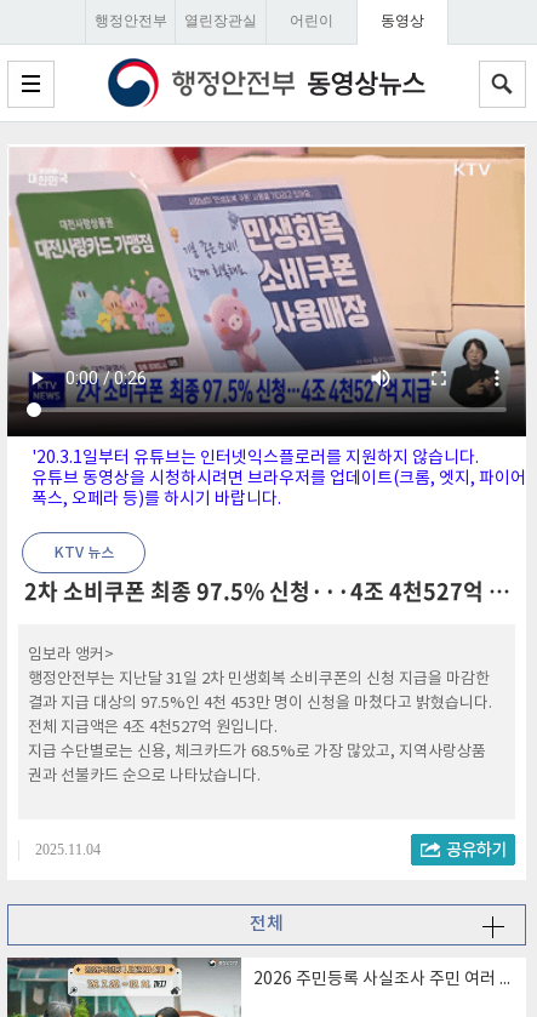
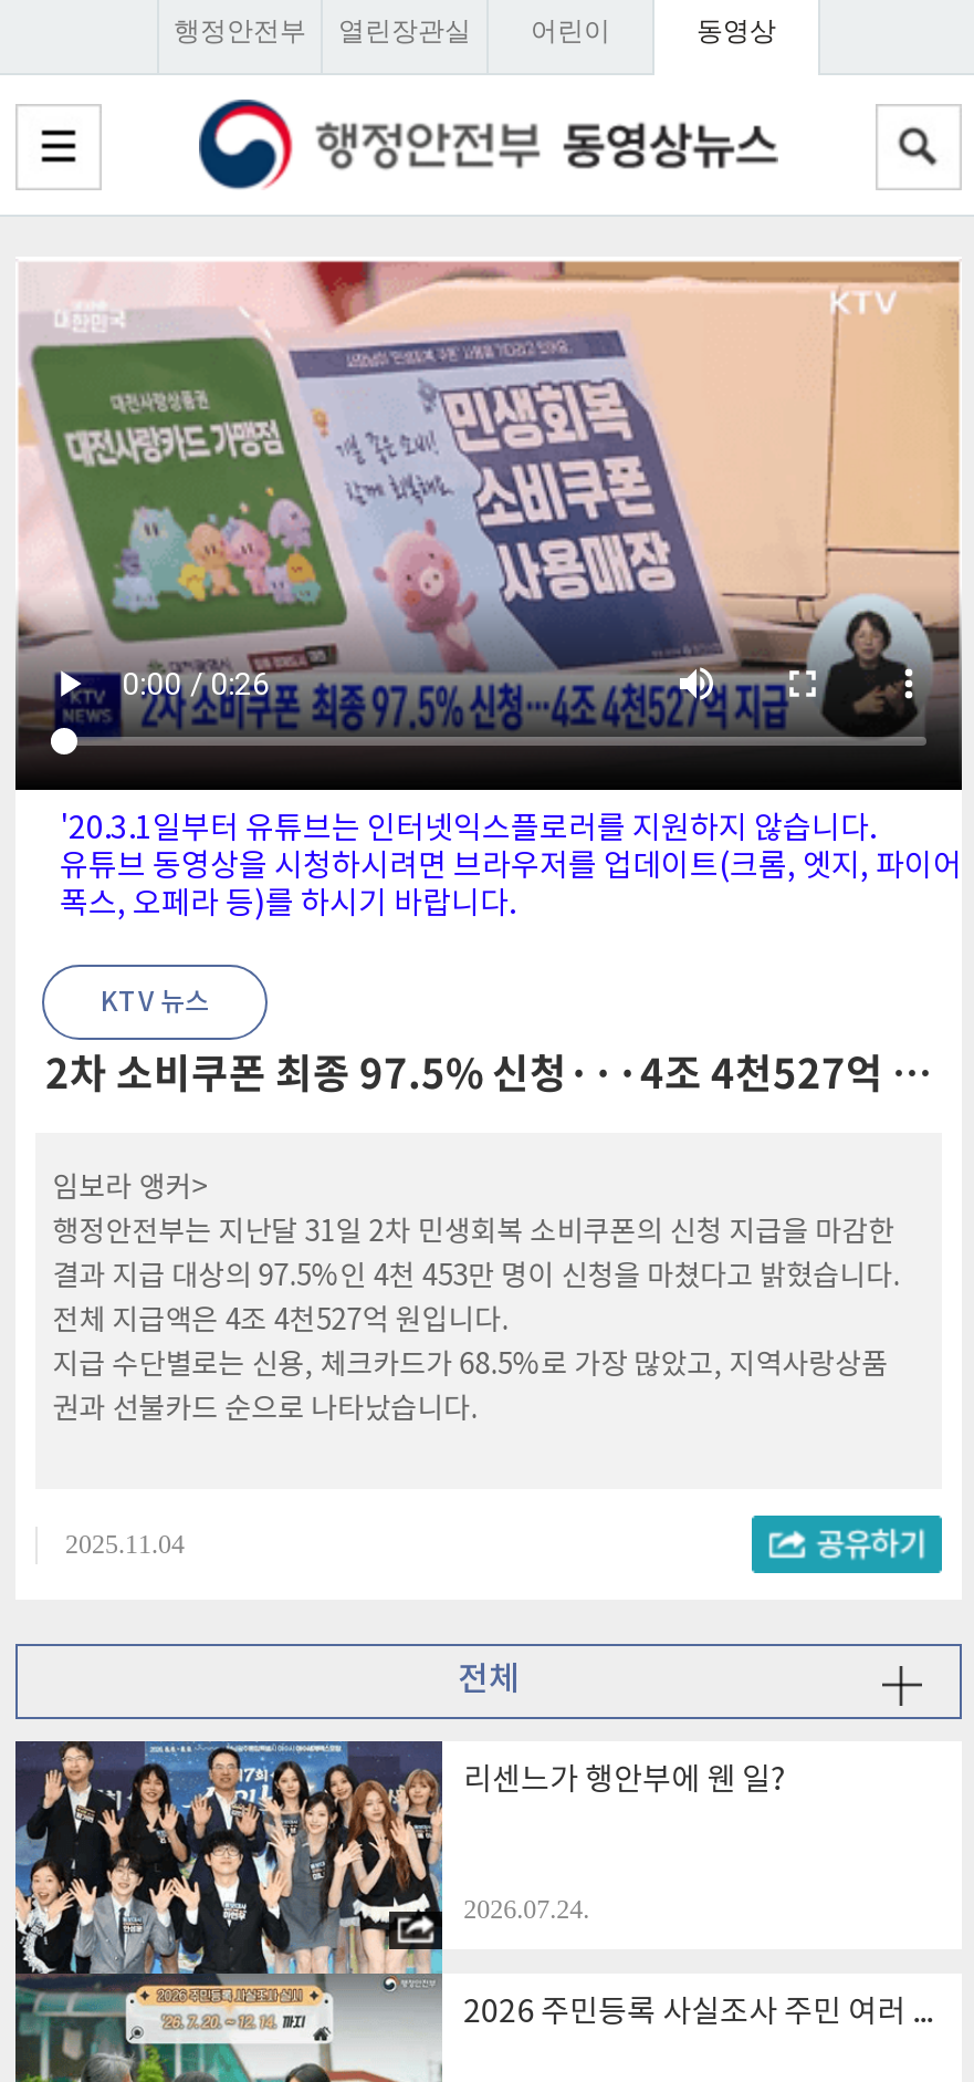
none -> [13,1739,784,1976] [image] | 리센느가 행안부에 웬 일?
none -> [463,1893,589,1924] 2026.07.24.

